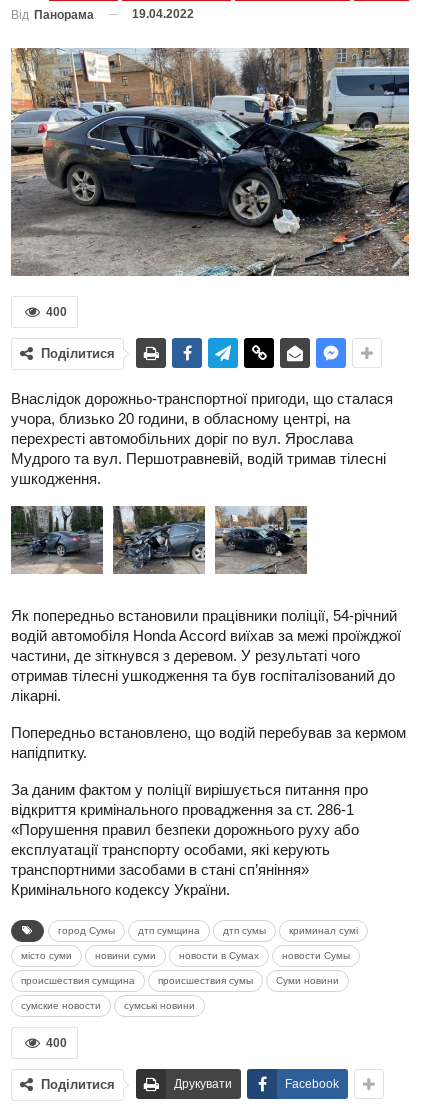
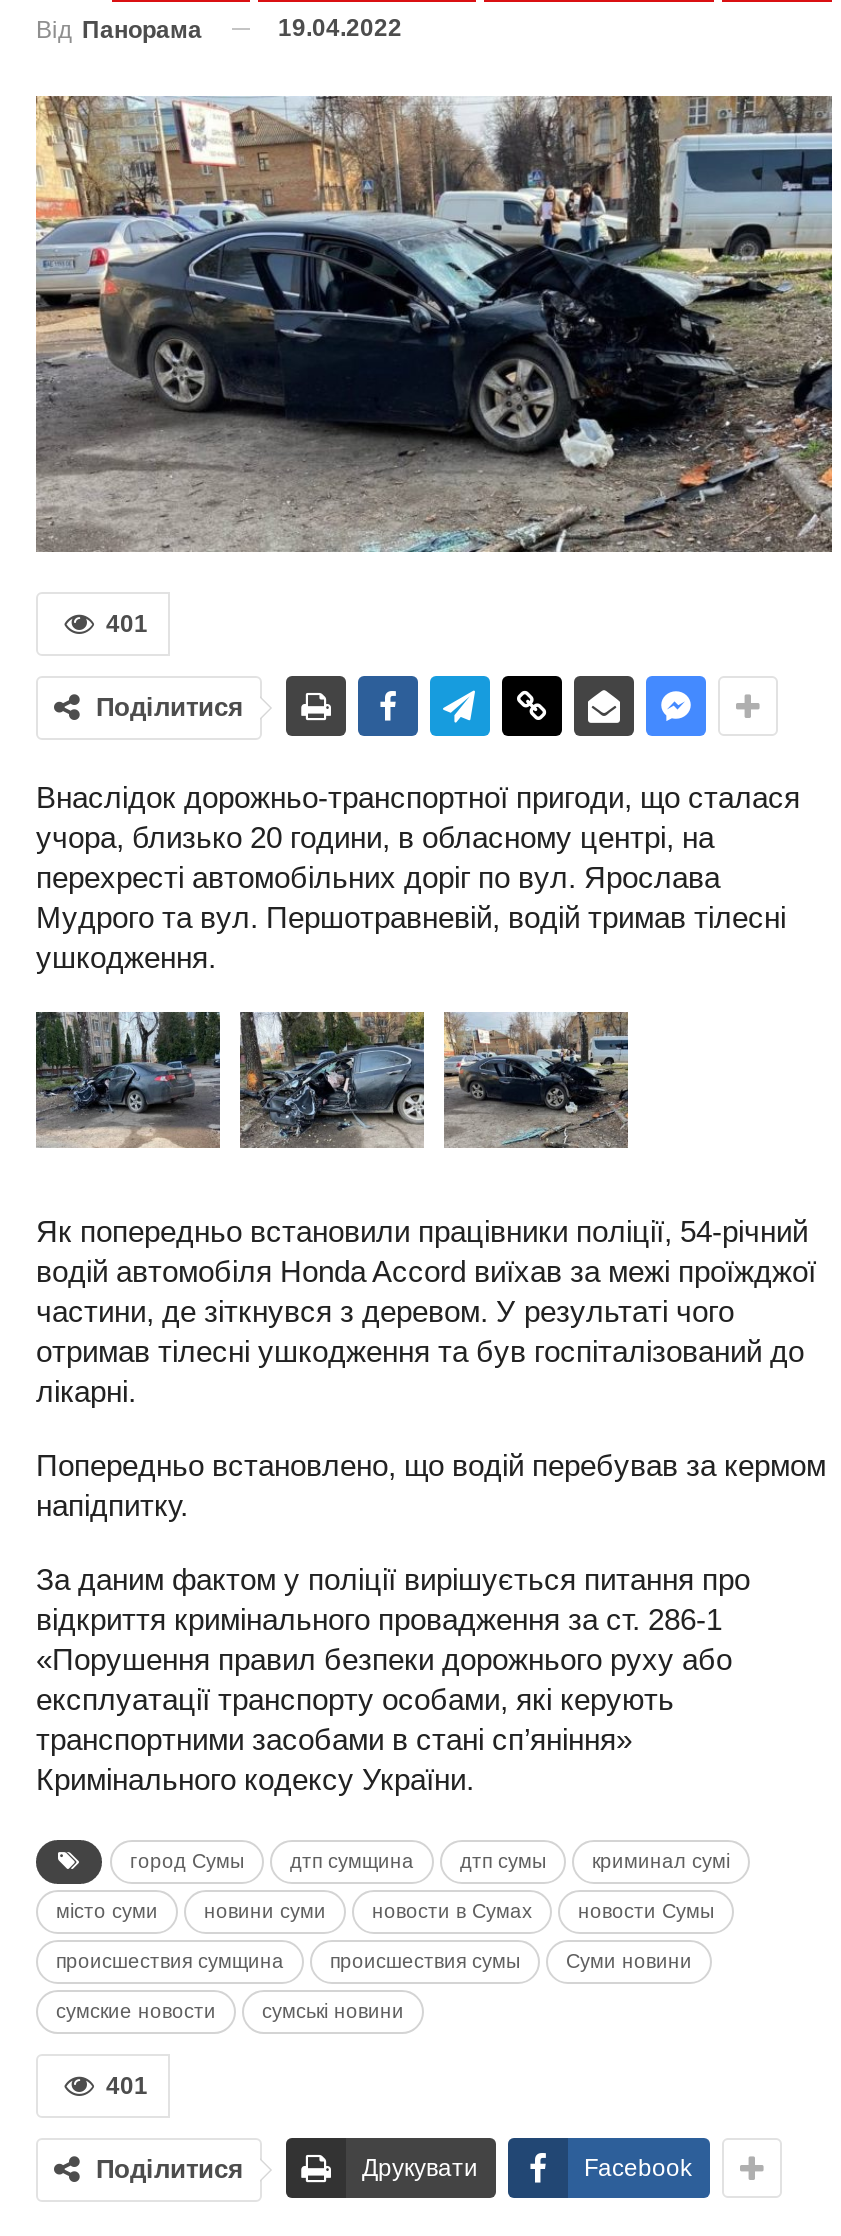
[46,305,67,319] 400 -> [106,610,148,638] 401
[46,1036,67,1050] 400 -> [106,2073,148,2101] 401

